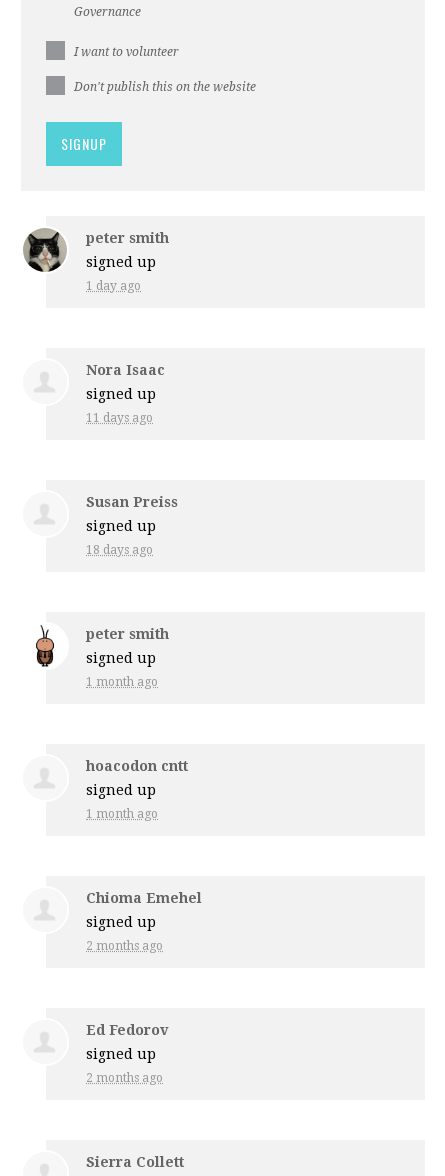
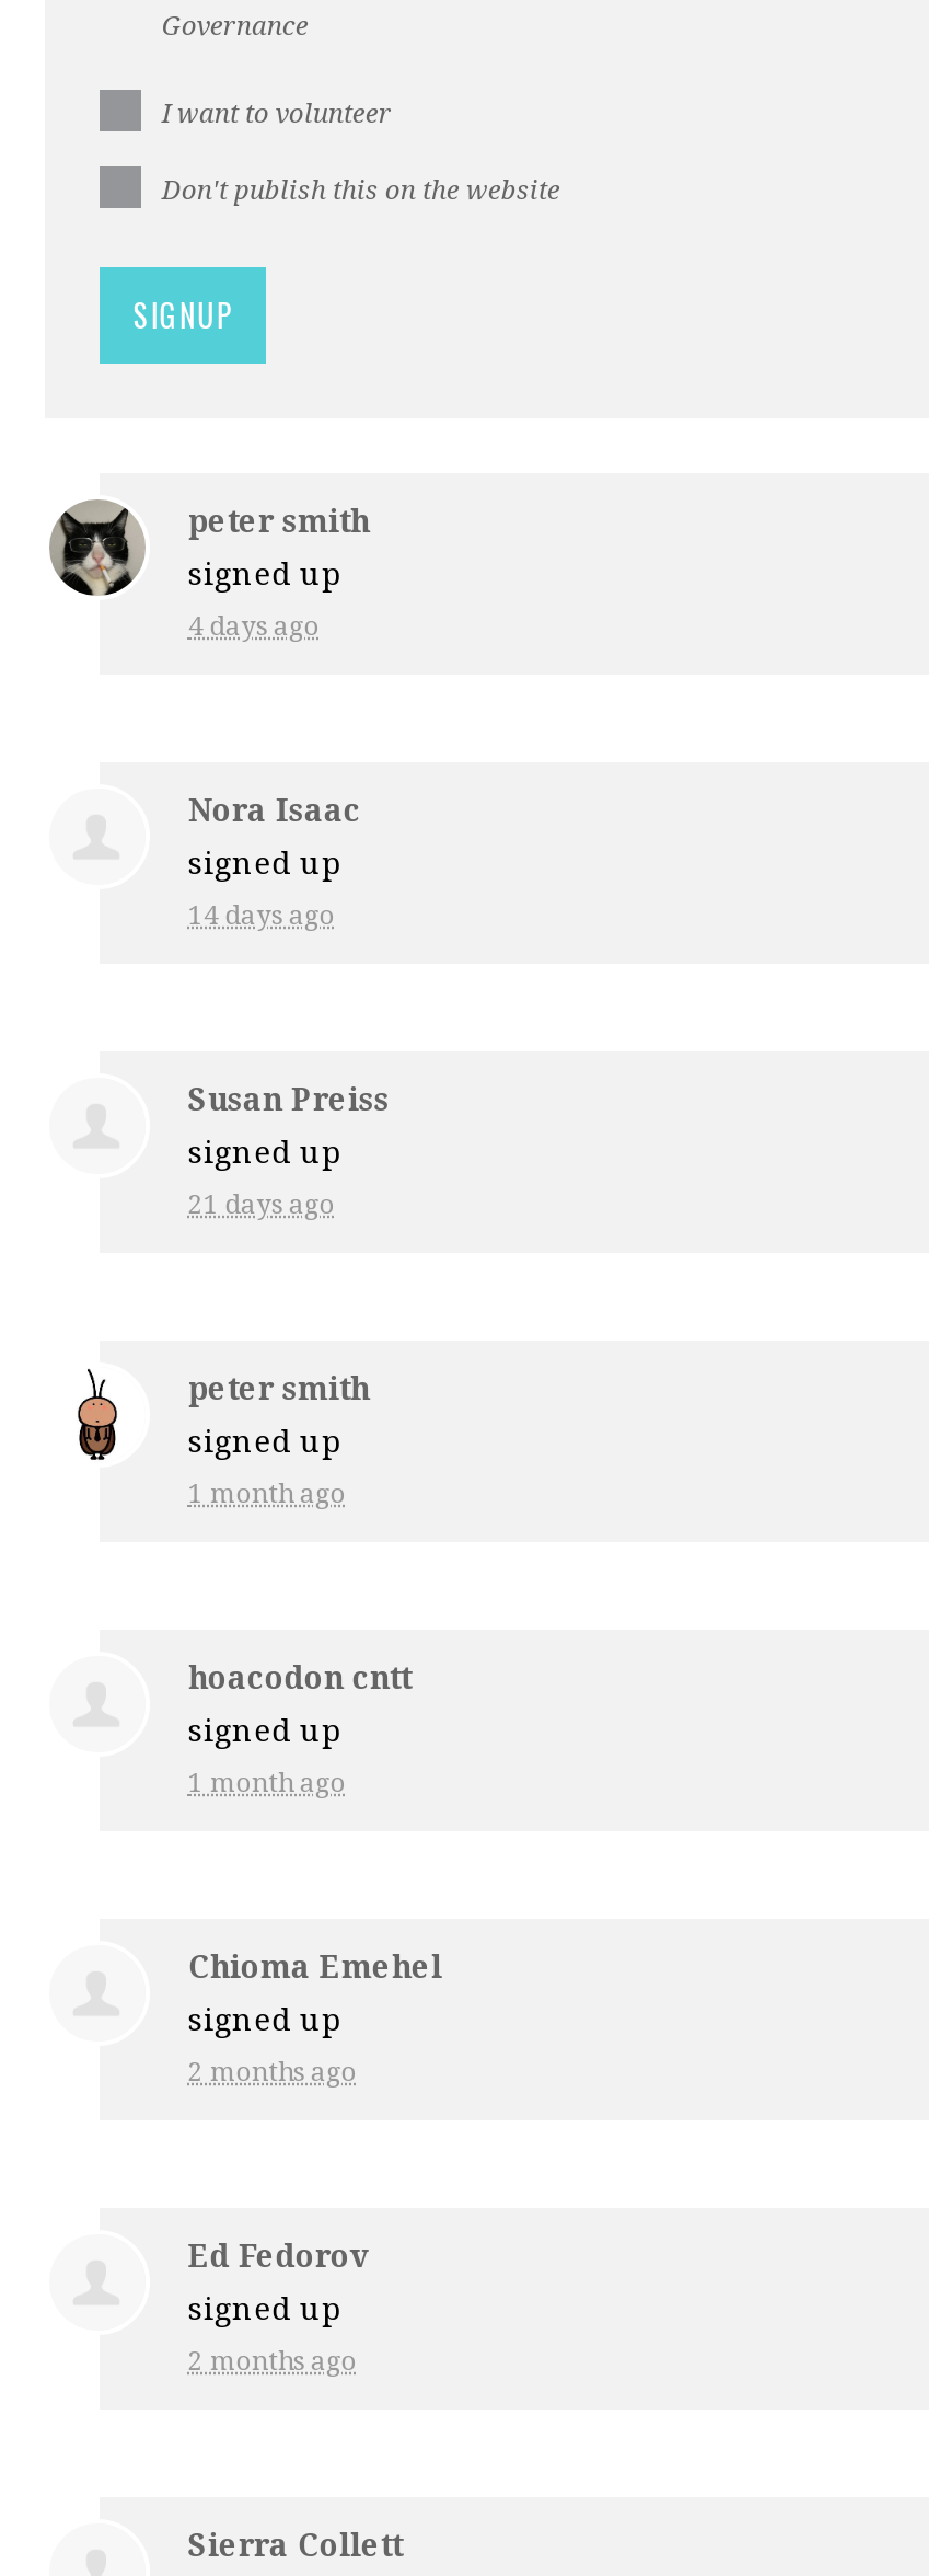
[86,279,141,293] 1 day ago -> [188,611,319,642] 4 days ago
[86,411,153,425] 11 days ago -> [188,900,335,931] 14 days ago
[86,543,153,557] 18 days ago -> [188,1189,335,1220] 21 days ago

